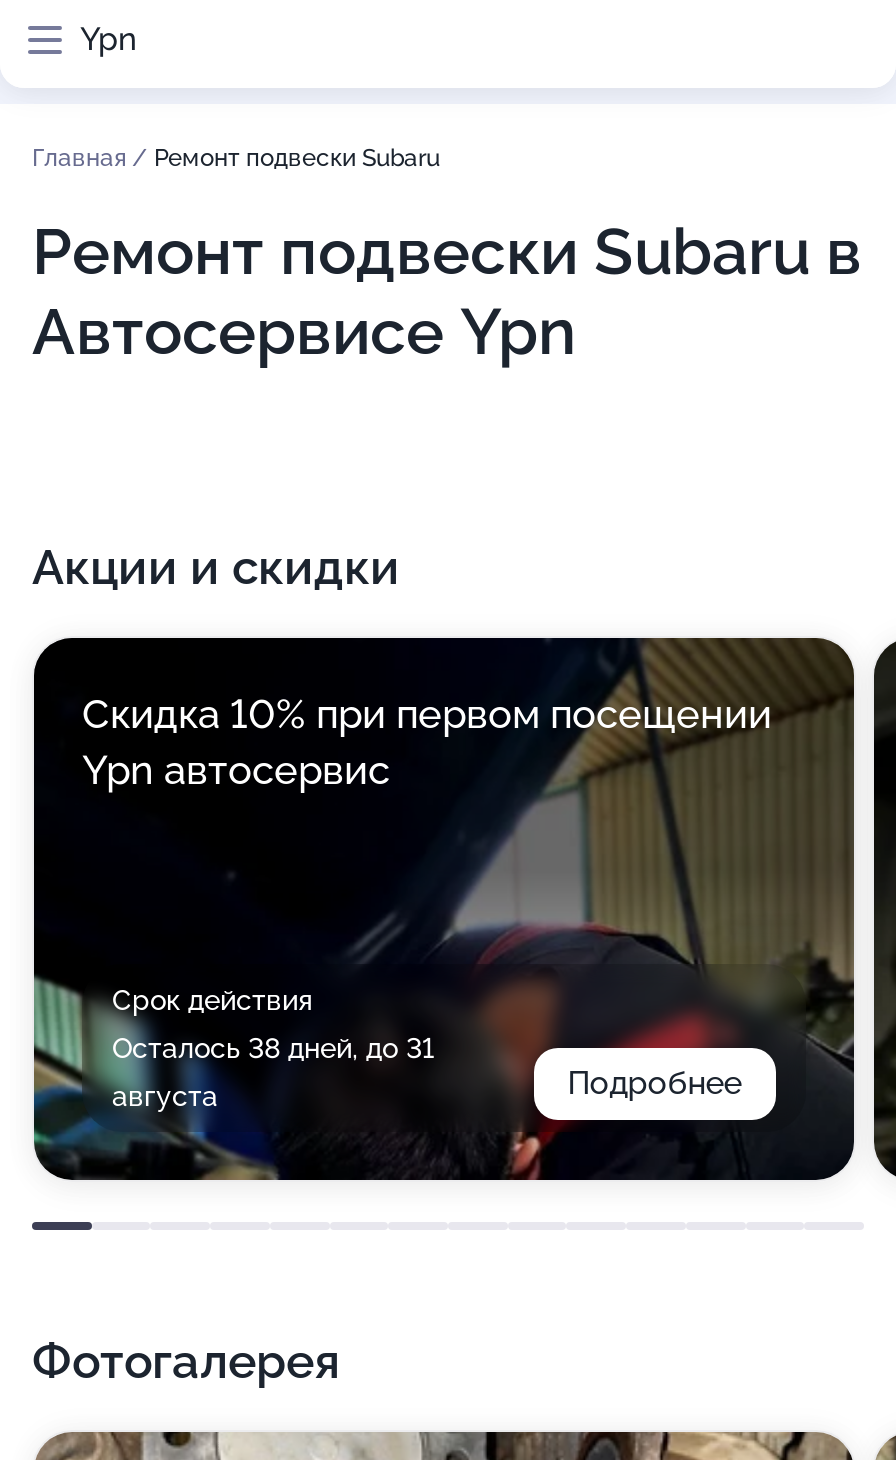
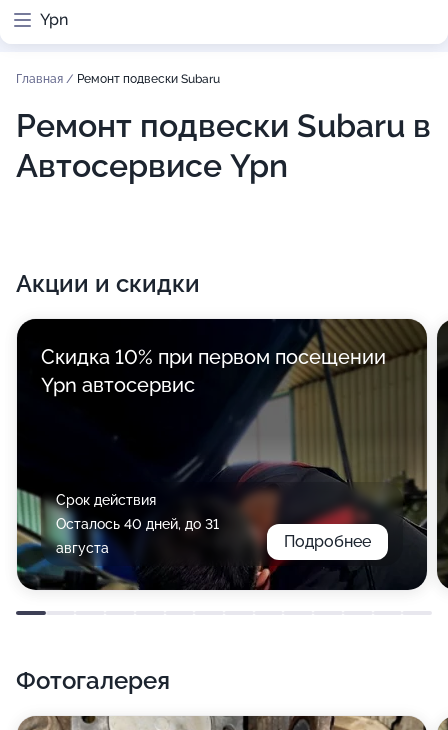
[112,1032,434,1064] Осталось 38 дней, до 31 -> [56,516,219,532] Осталось 40 дней, до 31

